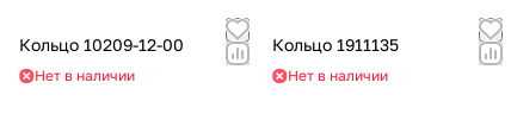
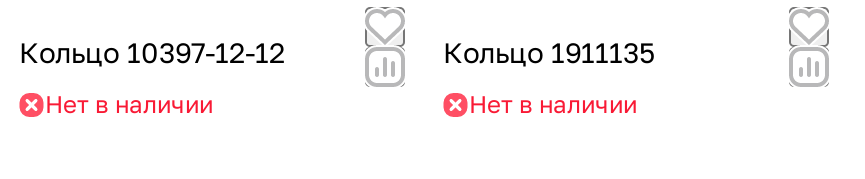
[19,35,184,55] Кольцо 10209-12-00 -> [19,36,285,70] Кольцо 10397-12-12

